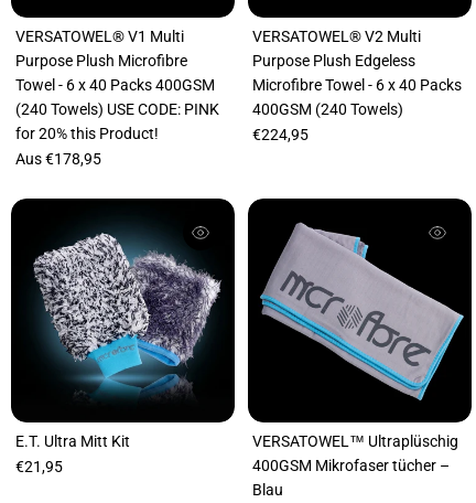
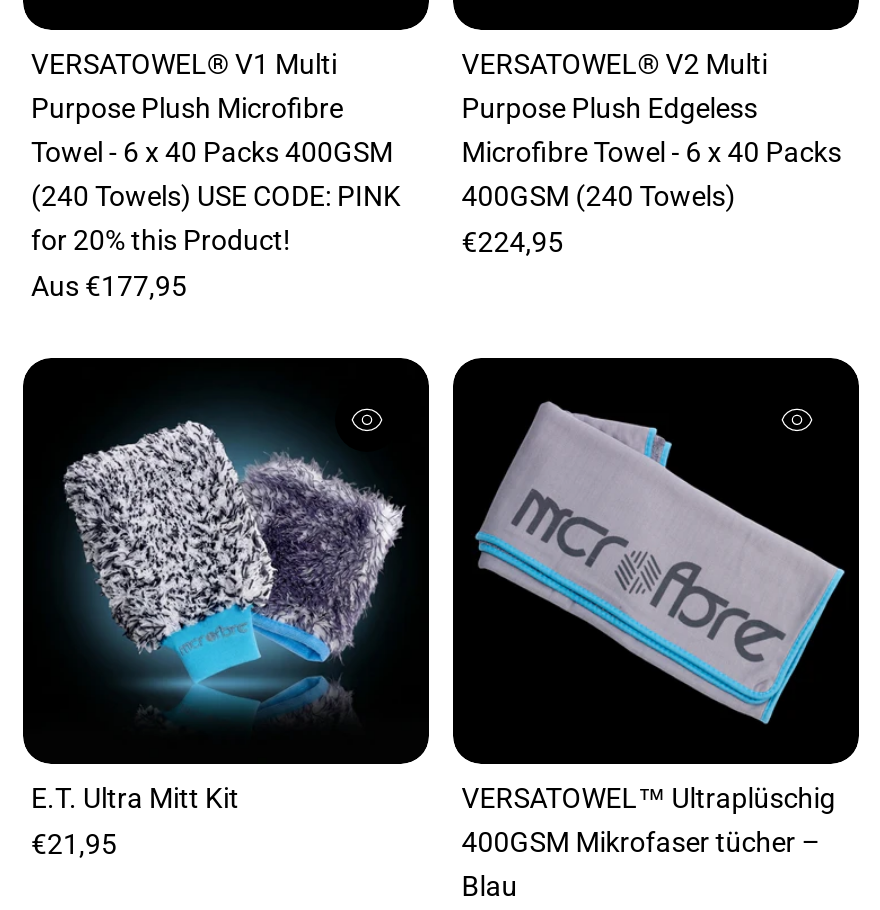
[15,149,101,167] Aus €178,95 -> [31,269,187,301] Aus €177,95

